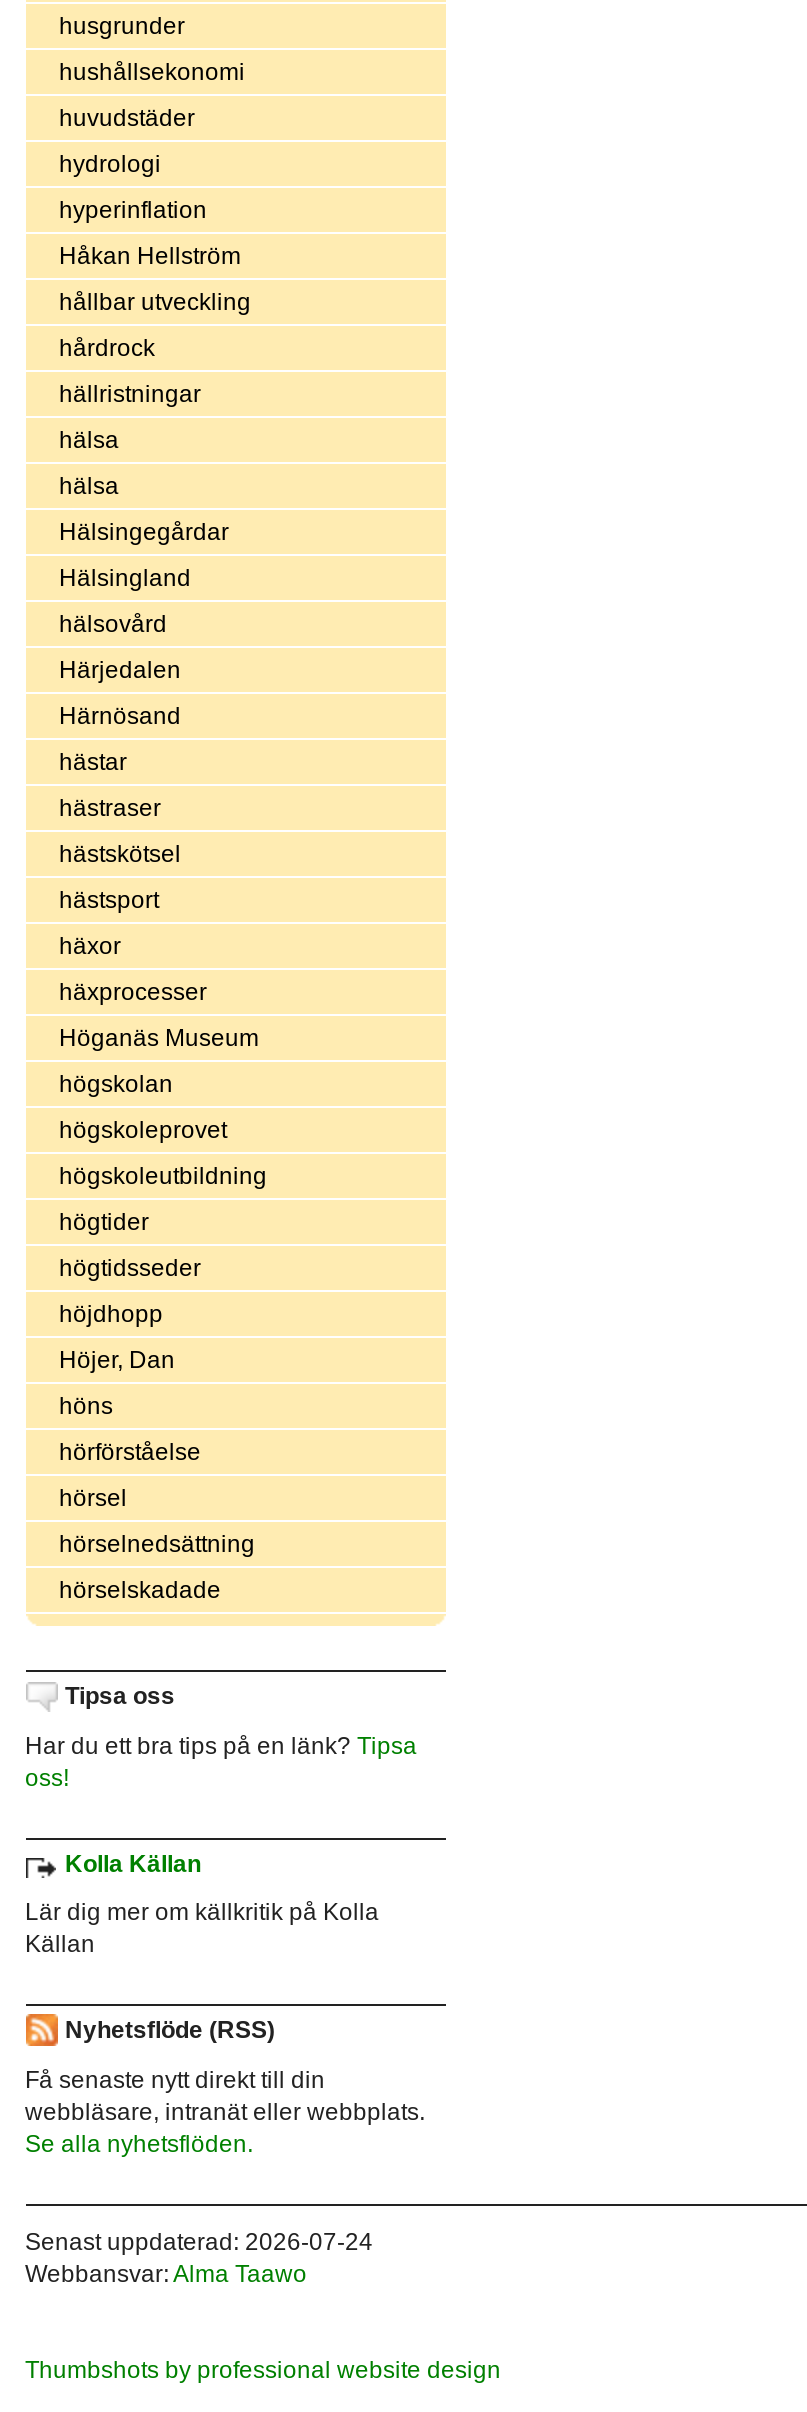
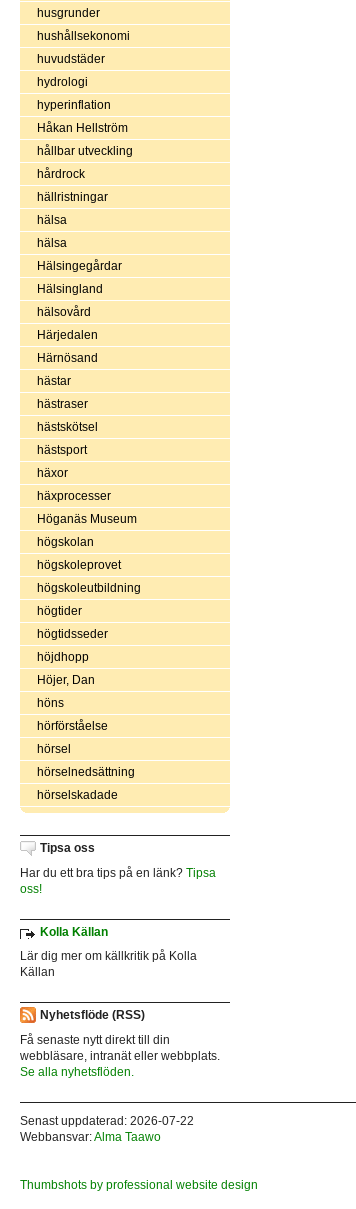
[25,2227,373,2255] Senast uppdaterad: 2026-07-24 -> [19,1114,193,1128] Senast uppdaterad: 2026-07-22

